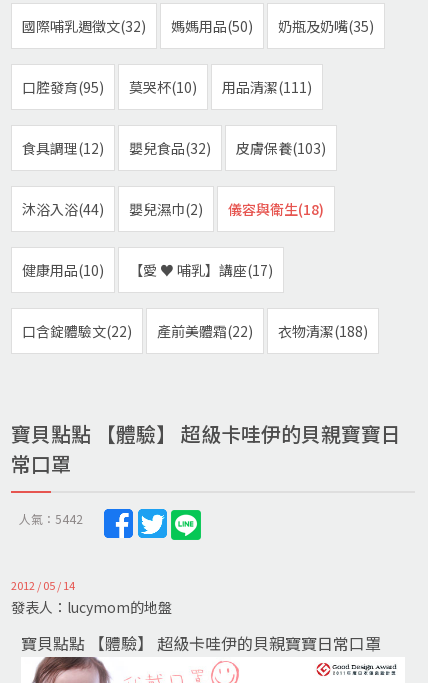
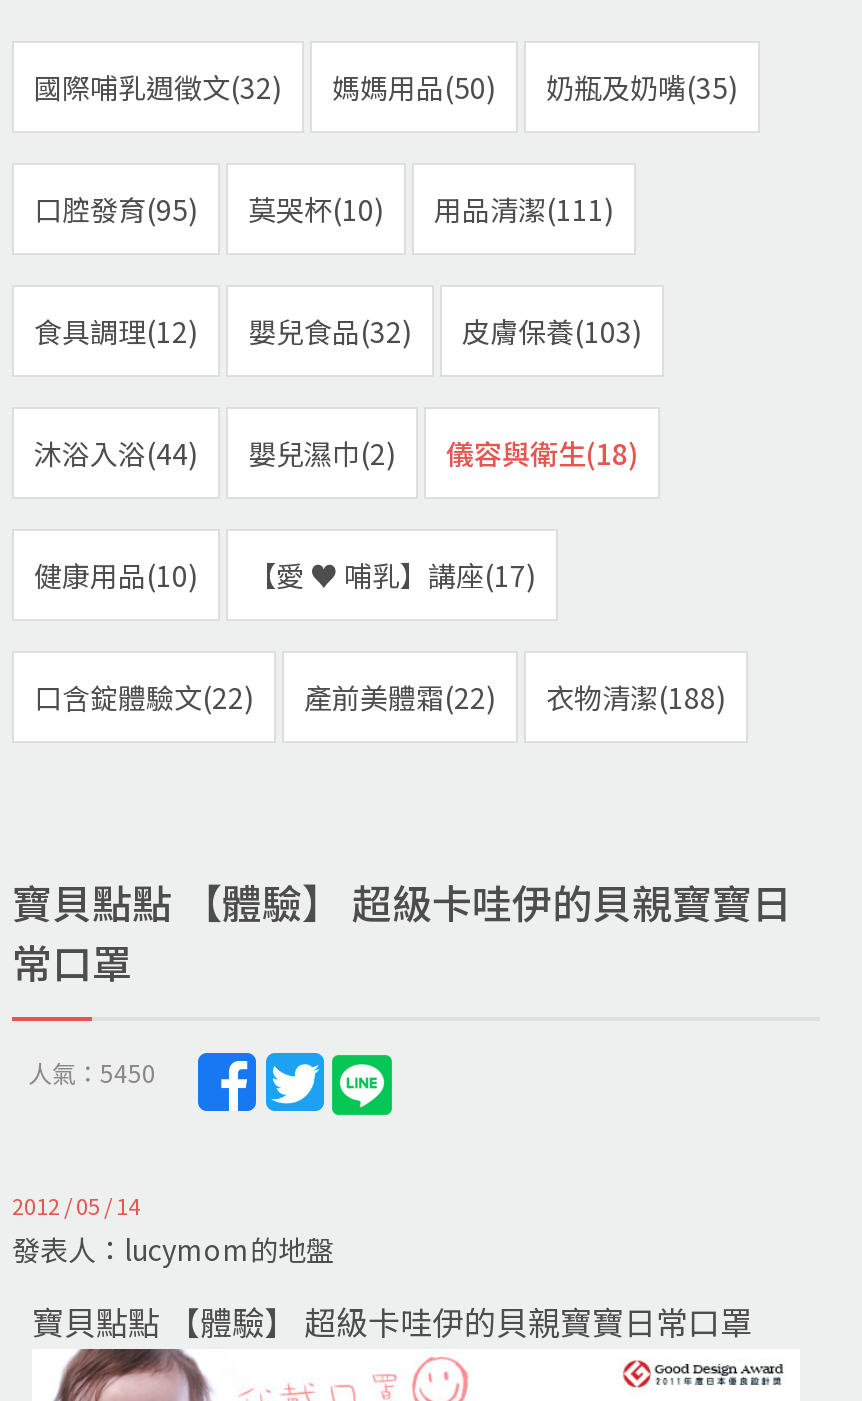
[19,510,83,527] 人氣：5442 -> [28,1055,156,1089] 人氣：5450

